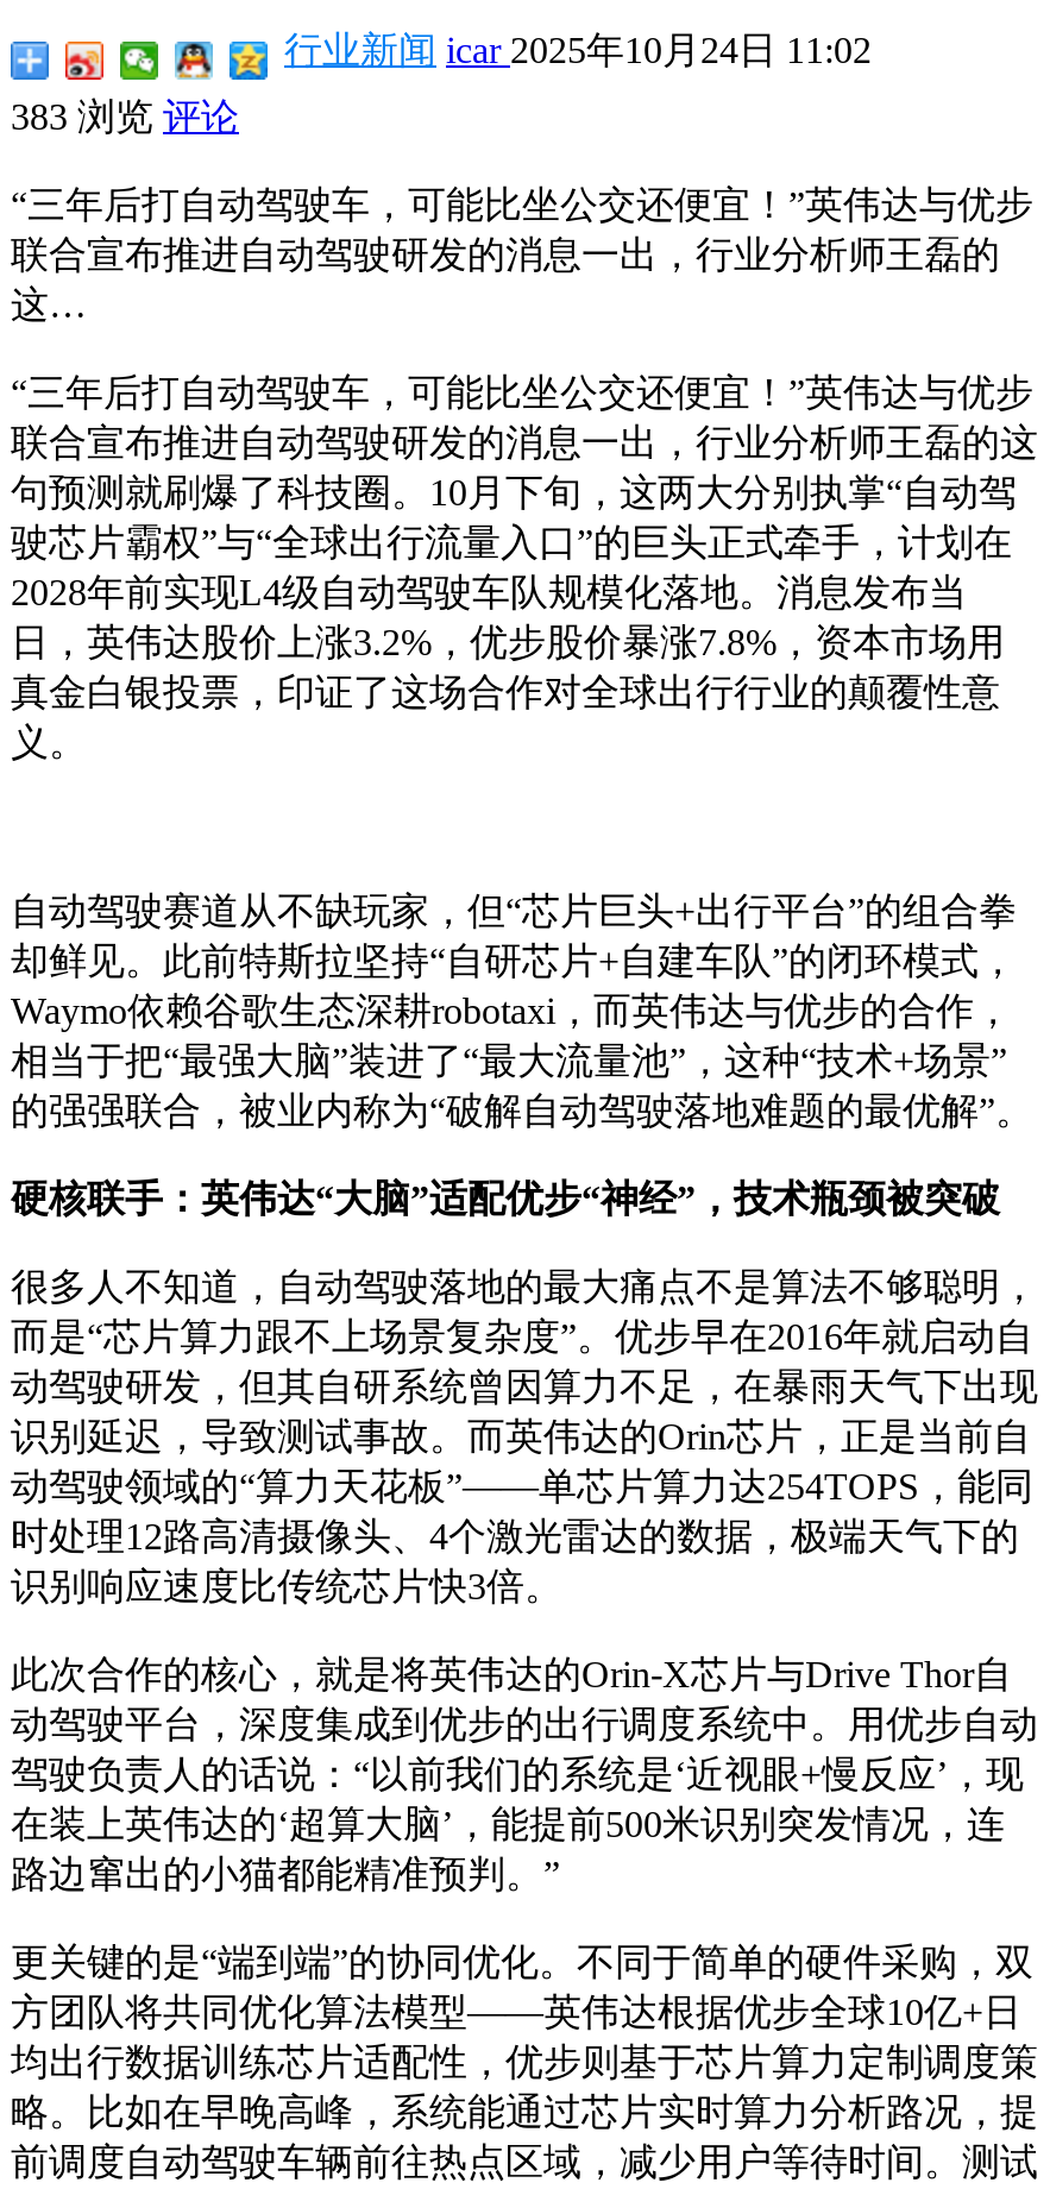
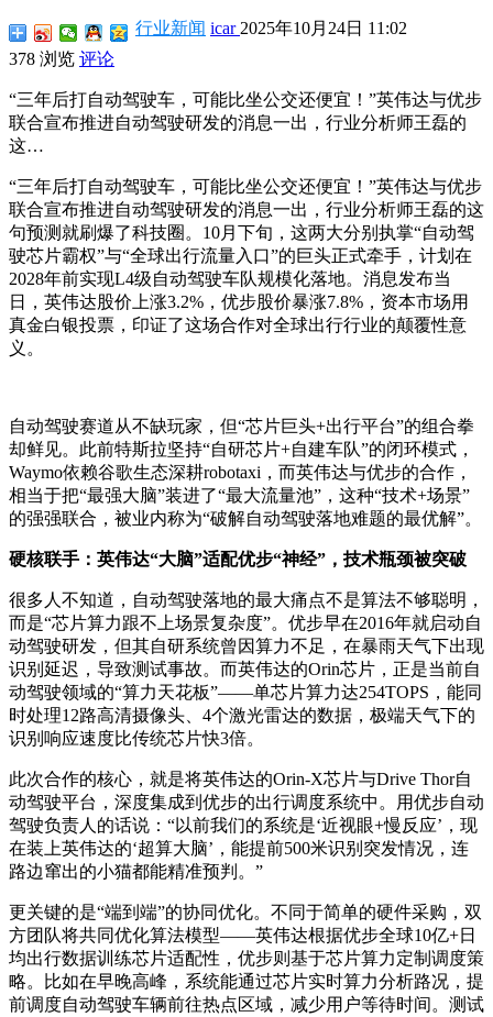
[11,97,239,137] 383 浏览评论 -> [9,50,114,68] 378 浏览评论

